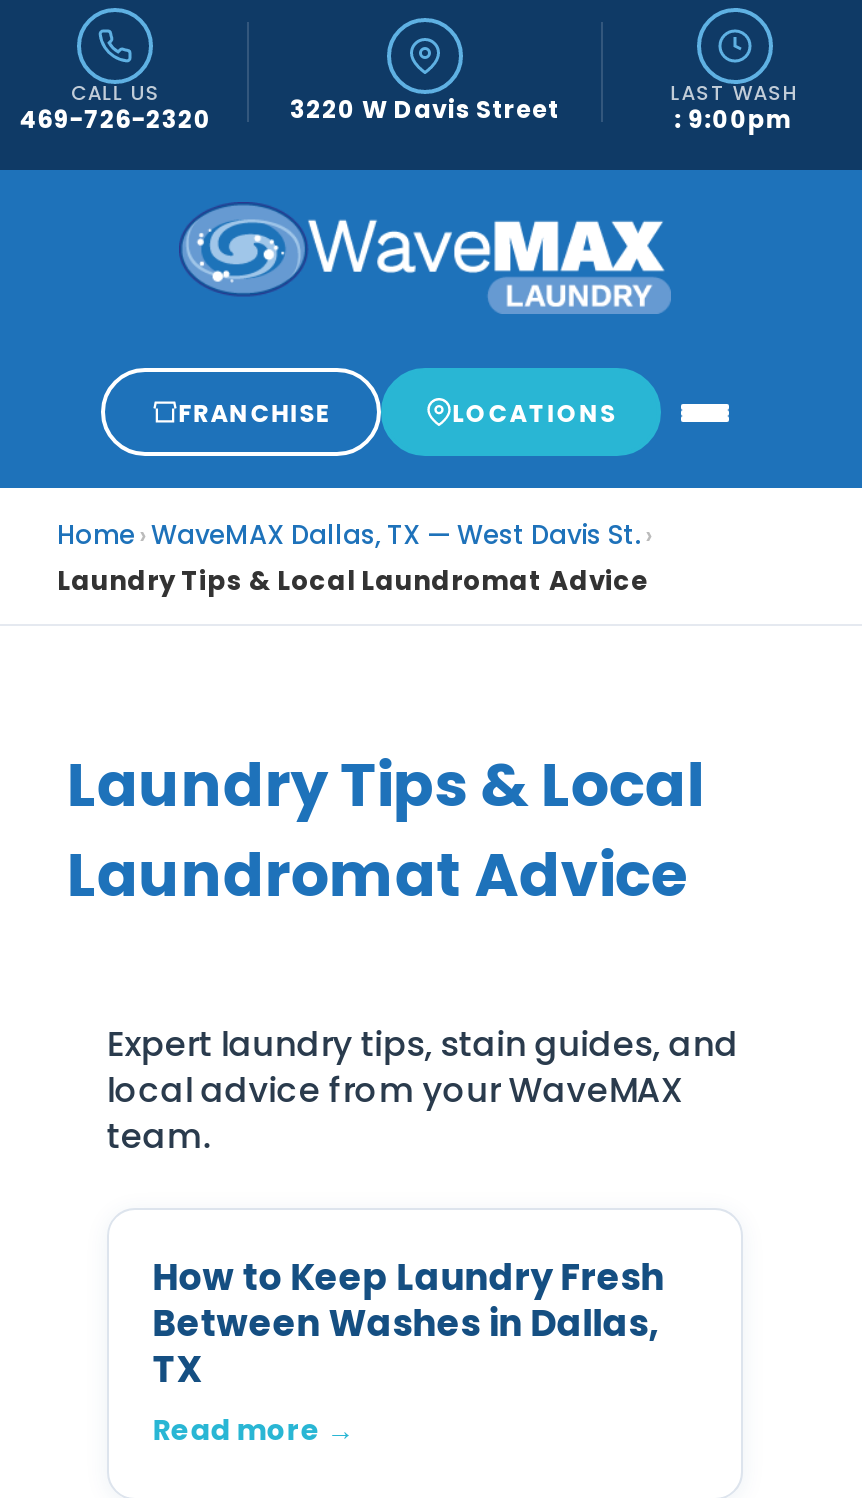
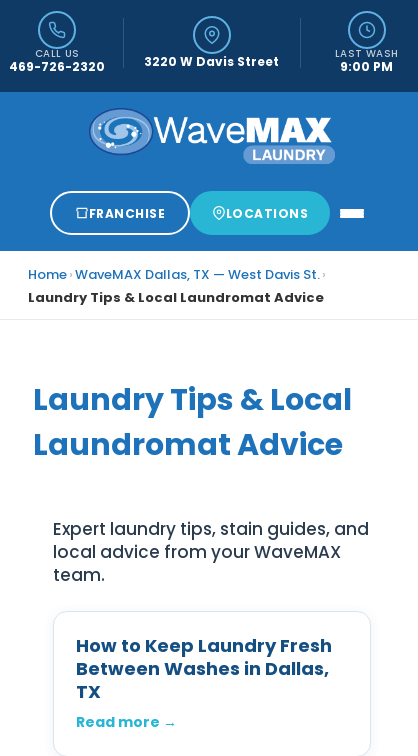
[674,102,794,136] : 9:00pm -> [340,58,393,75] 9:00 PM

